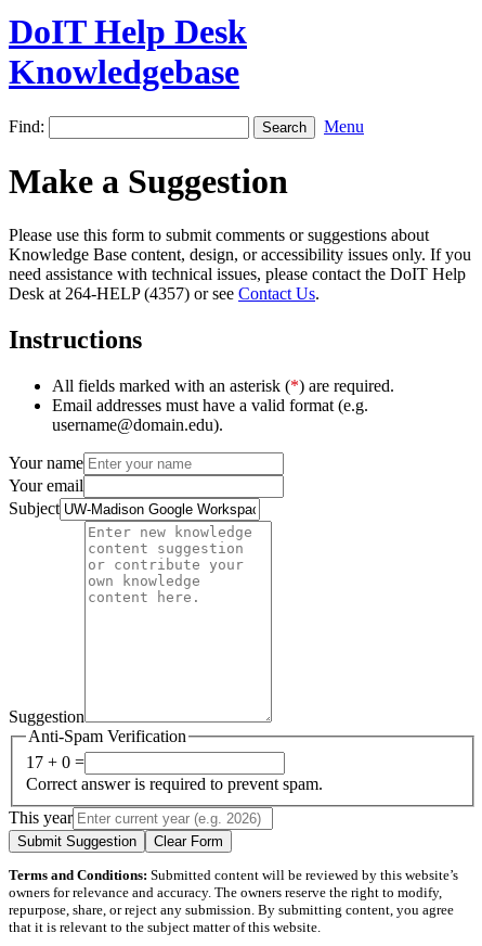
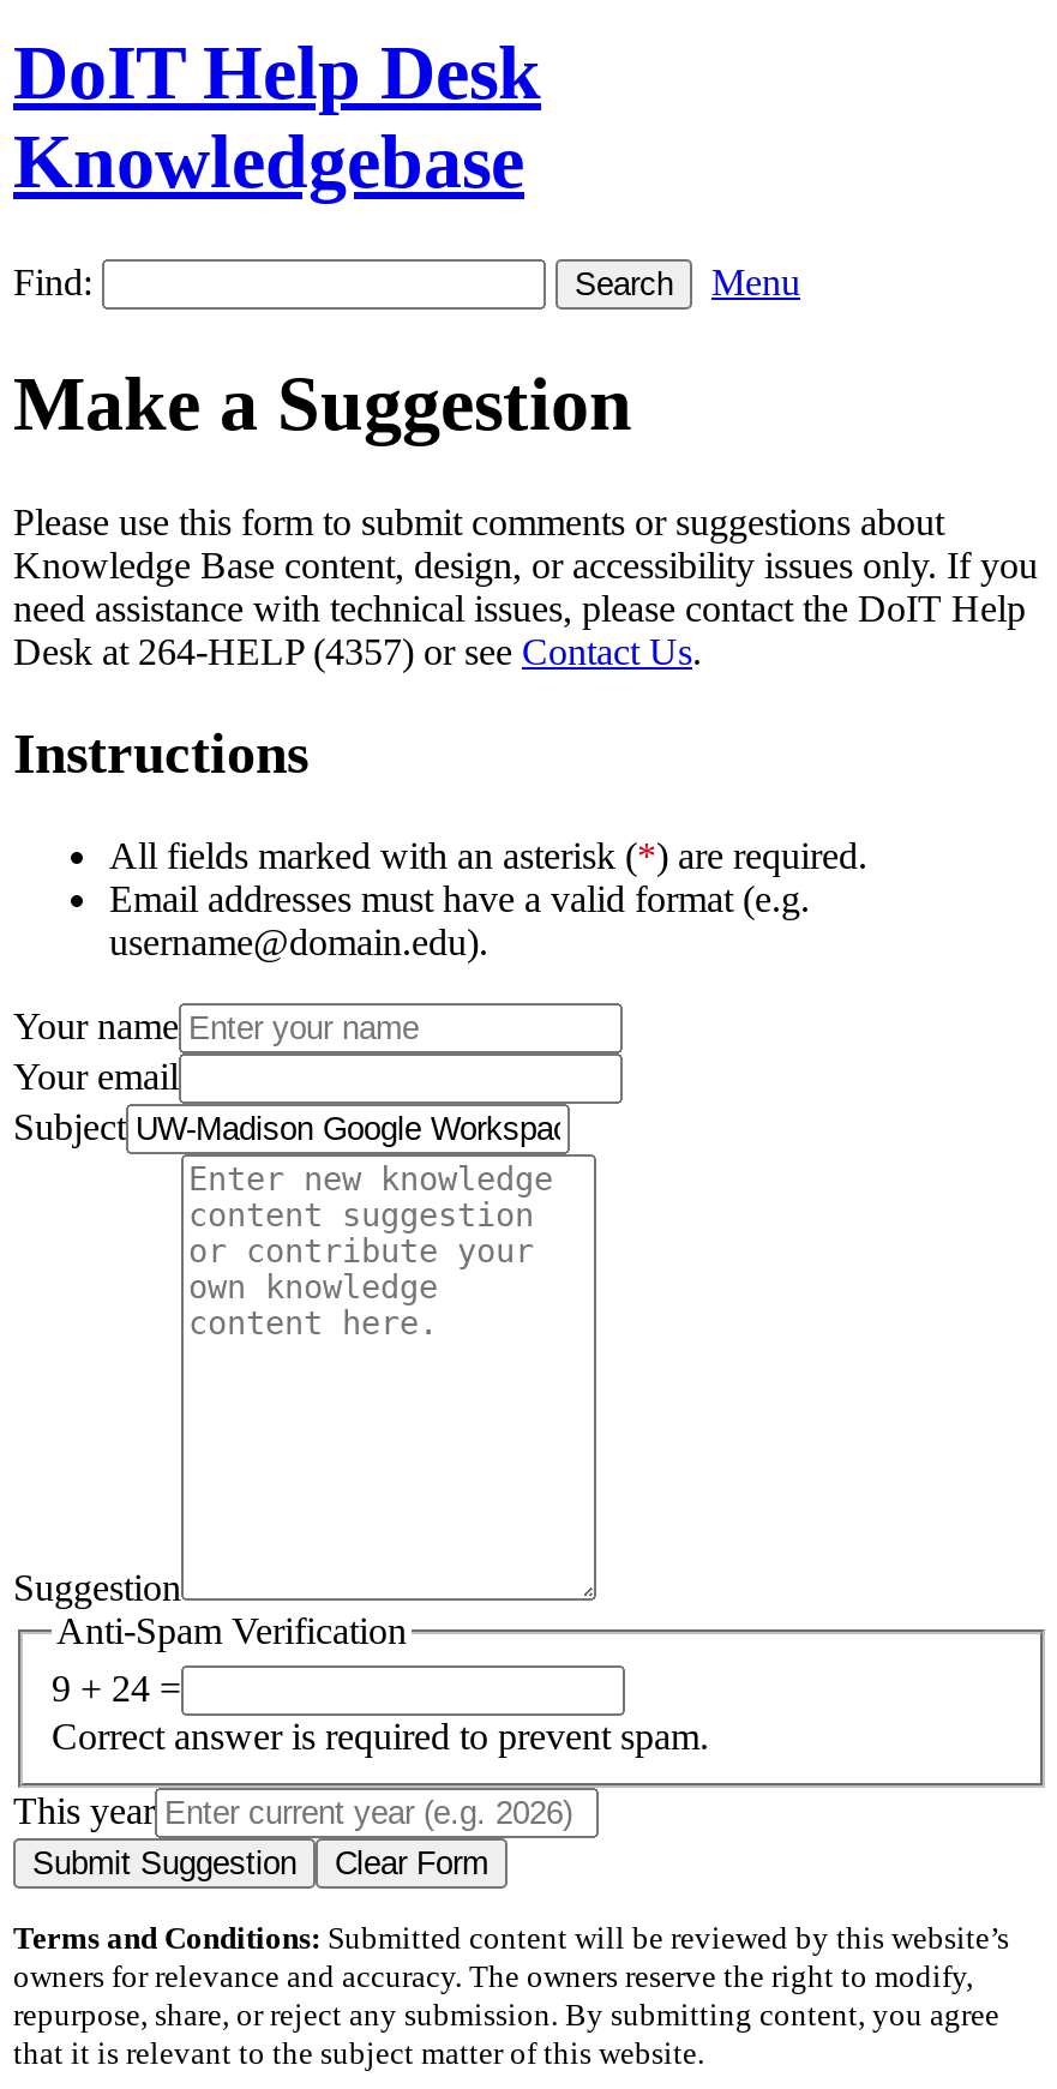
[26,753,84,772] 17 + 0 = -> [52,1668,181,1709] 9 + 24 =

